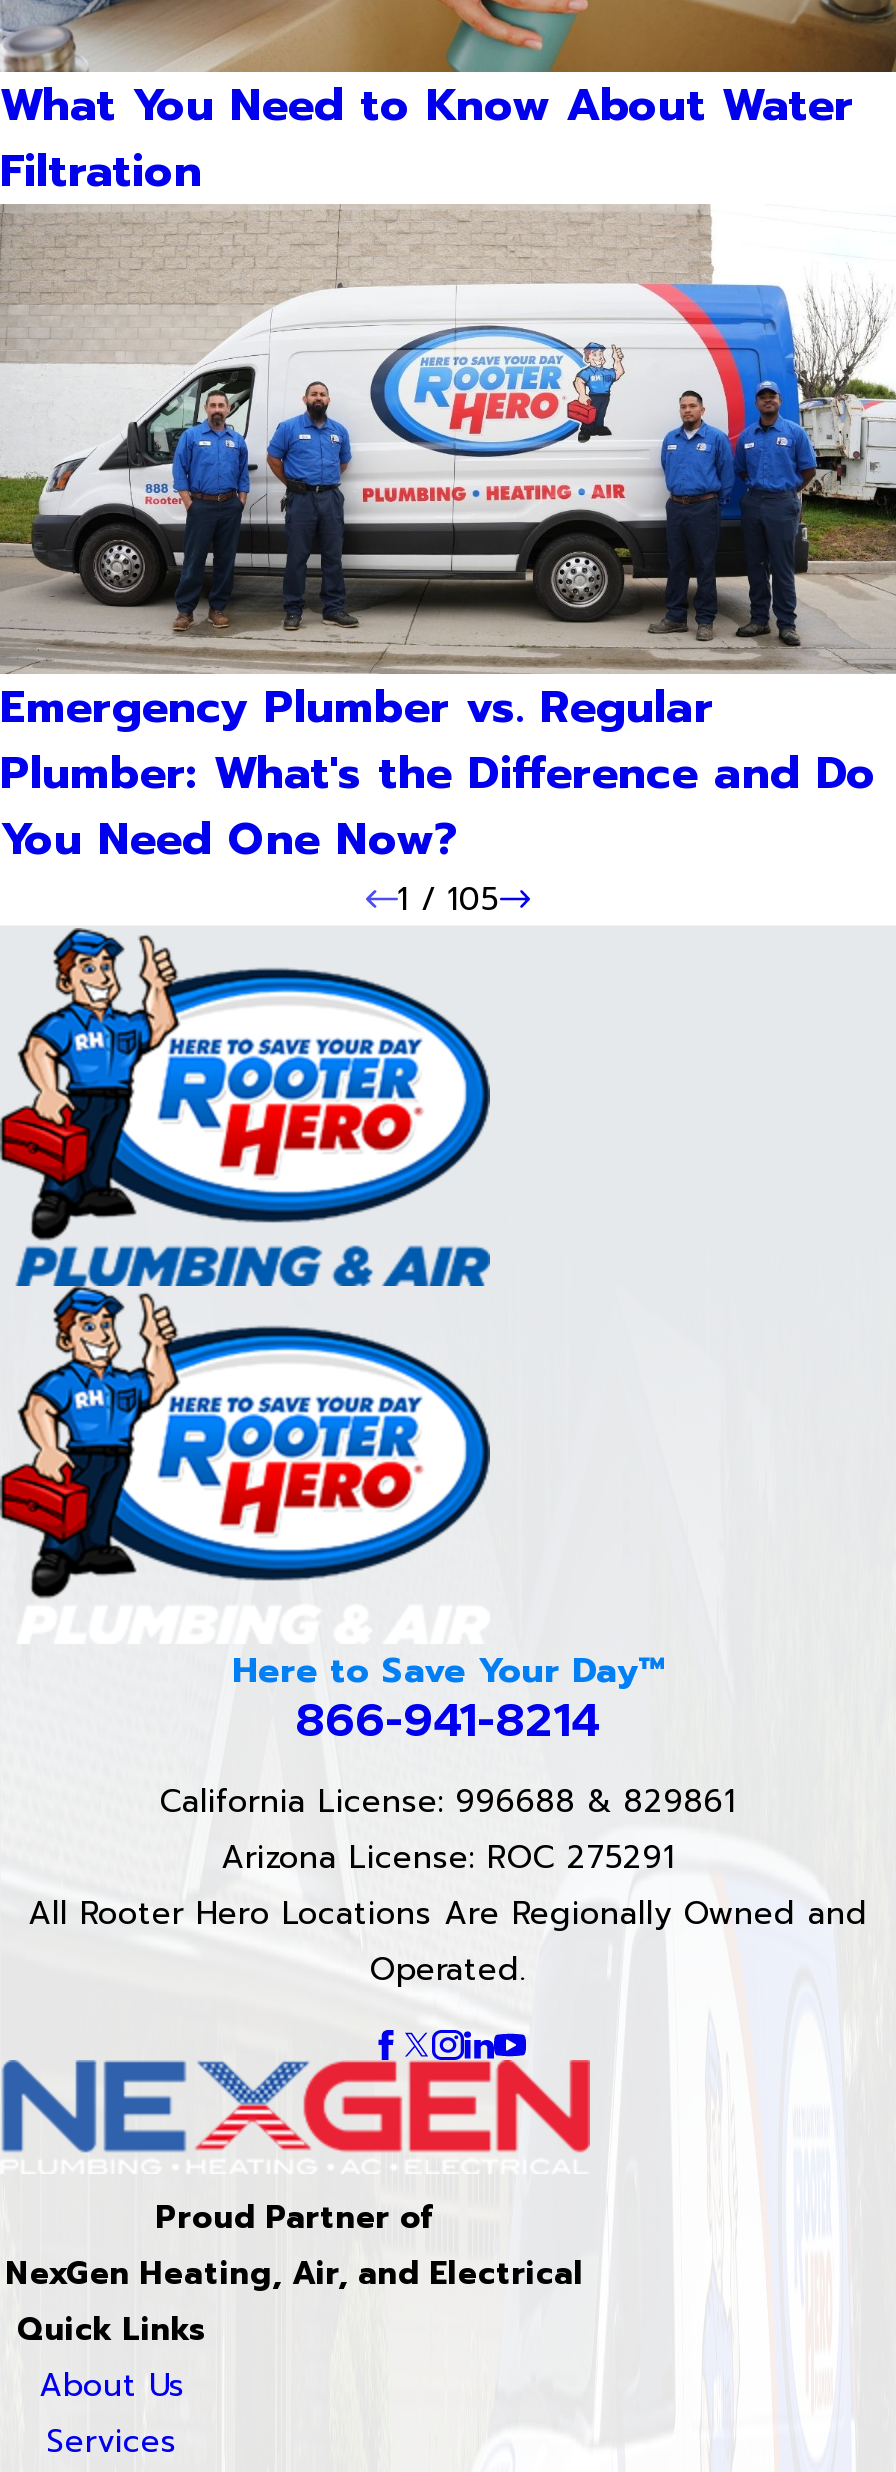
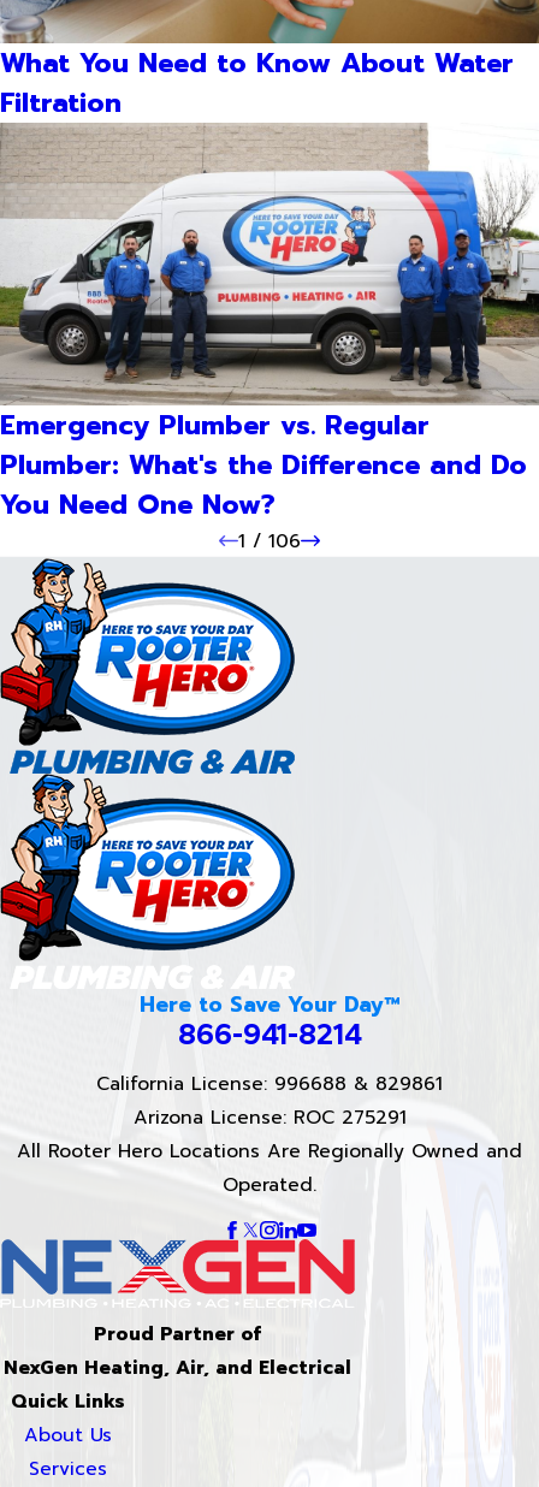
[397,875,499,923] 1 / 105 -> [238,526,301,555] 1 / 106

